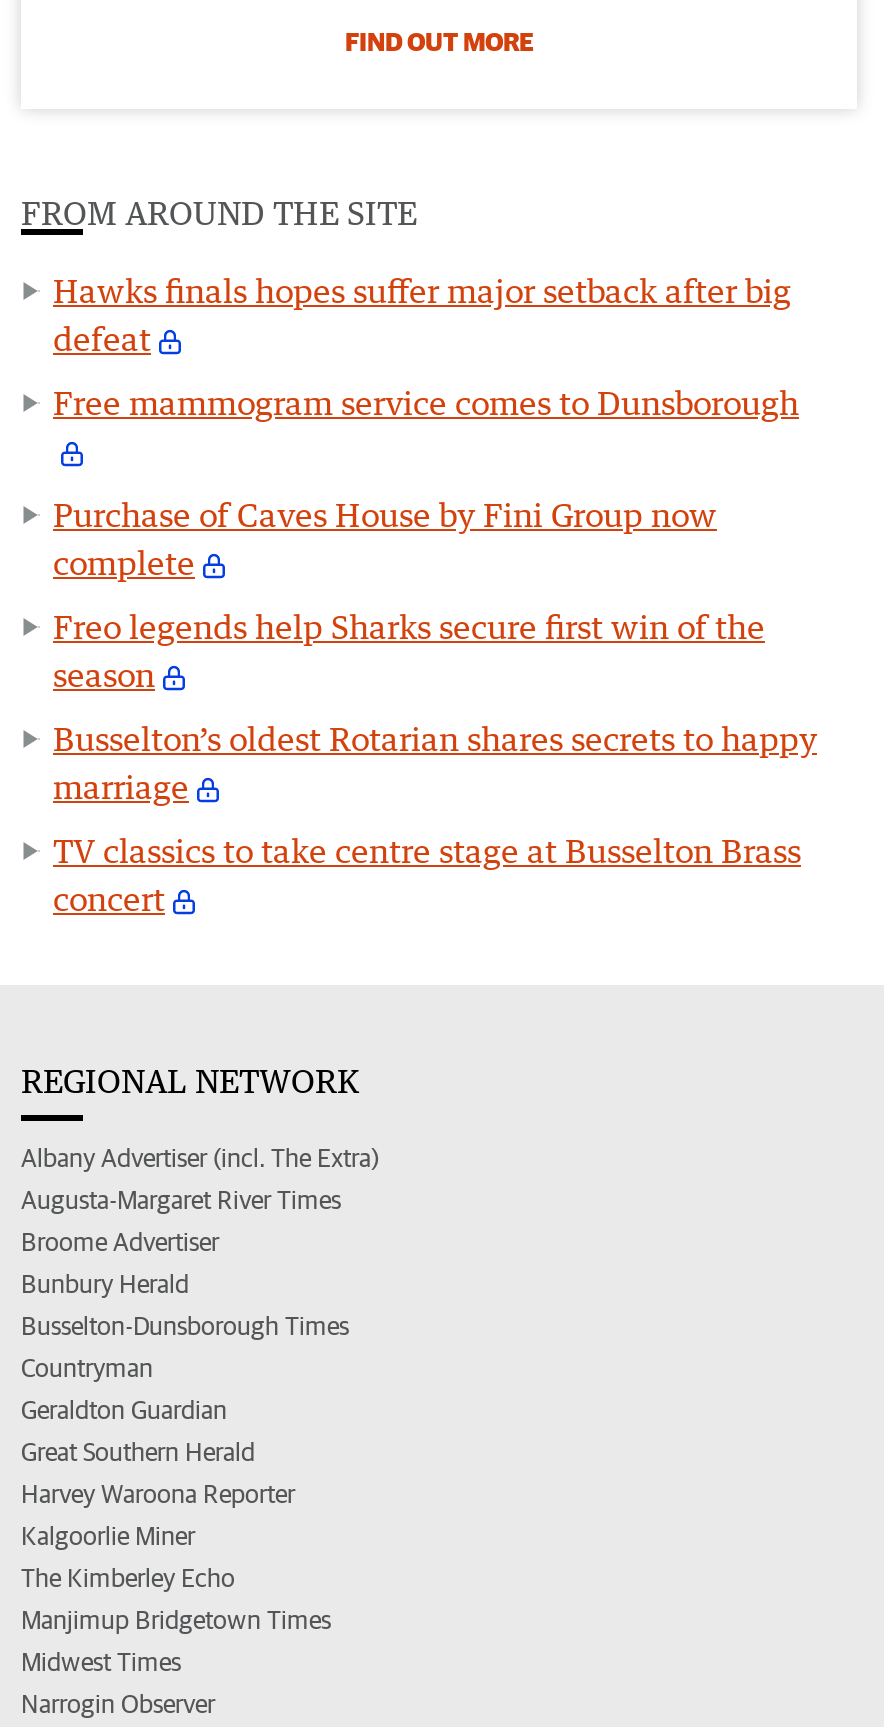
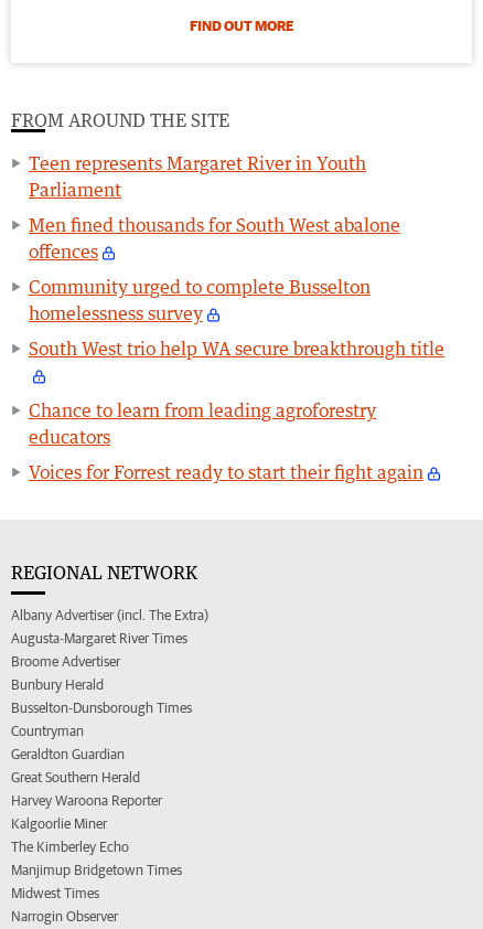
[53,270,791,358] Hawks finals hopes suffer major setback after big | defeat -> [29,152,366,200] Teen represents Margaret River in Youth | Parliament
[53,382,799,422] Free mammogram service comes to Dunsborough -> [29,213,400,262] Men fined thousands for South West abalone | offences
[53,494,717,582] Purchase of Caves House by Fini Group now | complete -> [29,275,371,324] Community urged to complete Busselton | homelessness survey
[53,606,765,694] Freo legends help Sharks secure first win of the | season -> [29,337,444,359] South West trio help WA secure breakthrough title
[53,718,817,806] Busselton’s oldest Rotarian shares secrets to happy | marriage -> [29,399,376,447] Chance to learn from leading agroforestry | educators
[53,830,801,918] TV classics to take centre stage at Busselton Brass | concert -> [29,461,423,483] Voices for Forrest ready to start their fight again

